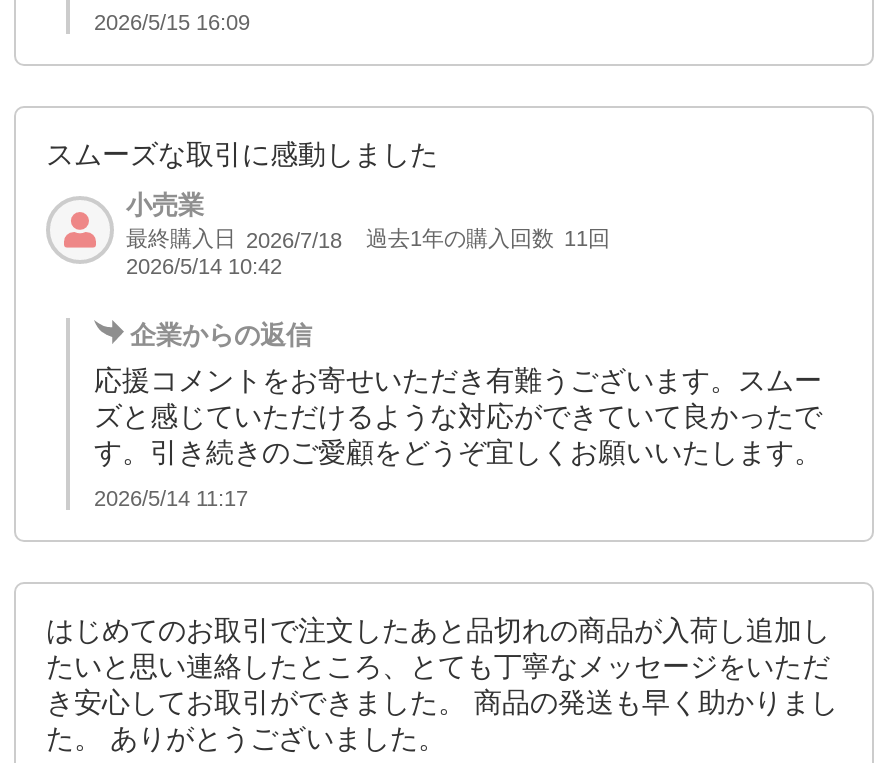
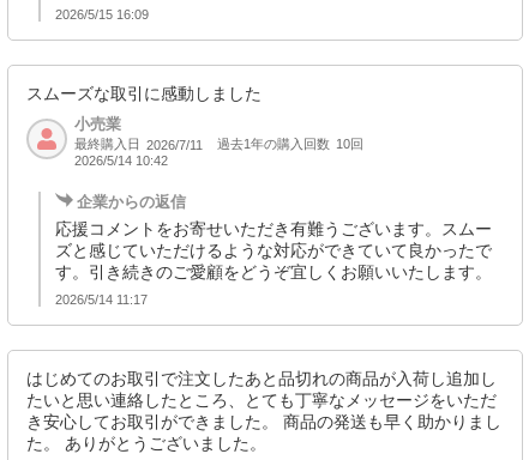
[126,226,342,251] 最終購入日 2026/7/18 -> [74,137,203,152] 最終購入日 2026/7/11
[366,226,610,250] 過去1年の購入回数 11回 -> [217,137,363,151] 過去1年の購入回数 10回

